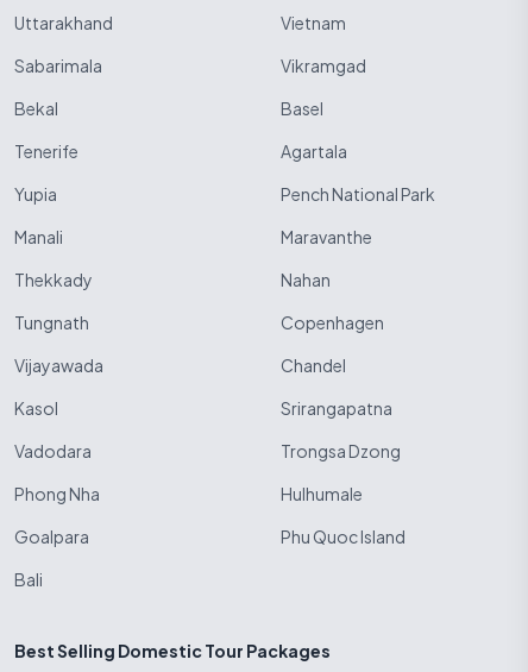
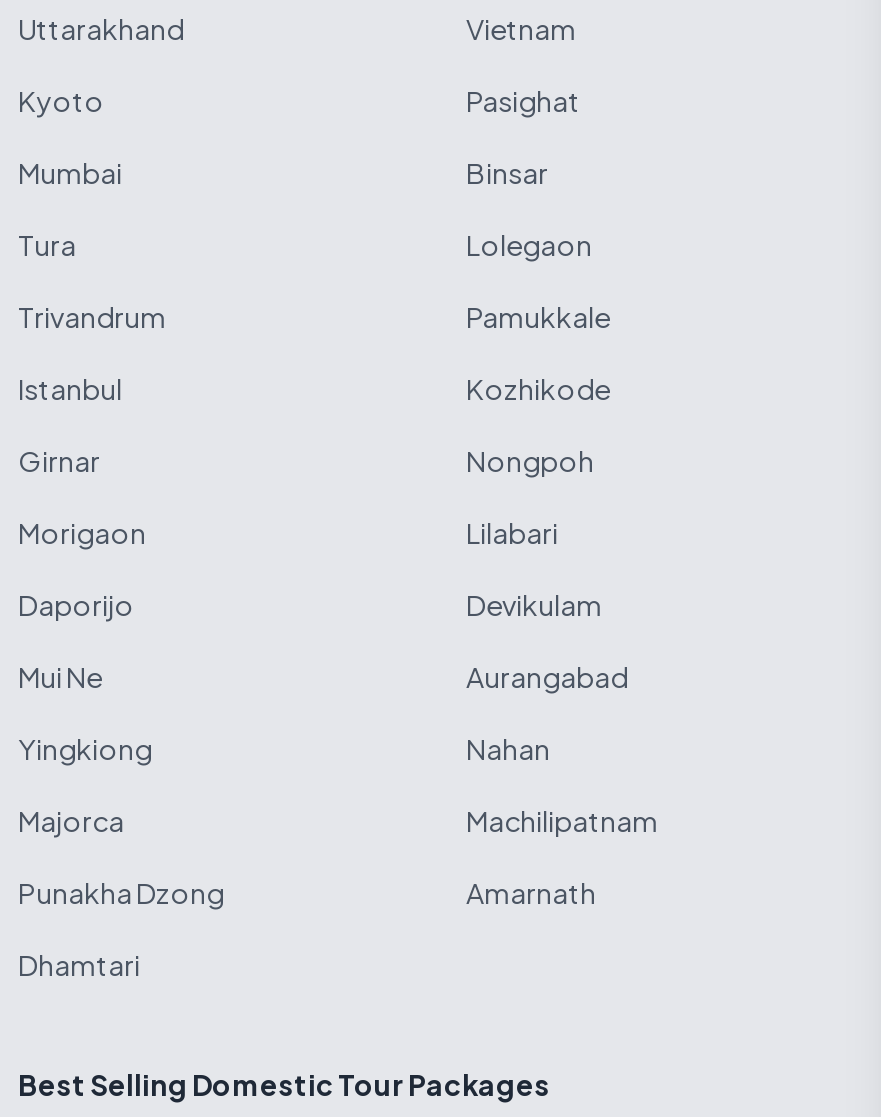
[14,55,435,290] Sabarimala | Vikramgad | Bekal | Basel | Tenerife | Agartala | Yupia | Pench National Park | Manali | Maravanthe | Thekkady -> [18,82,628,766] Kyoto | Pasighat | Mumbai | Binsar | Tura | Lolegaon | Trivandrum | Pamukkale | Istanbul | Kozhikode | Girnar | Nongpoh | Morigaon | Lilabari | Daporijo | Devikulam | Mui Ne | Aurangabad | Yingkiong
moved [281,269,331,290] -> [466,730,550,766]: Nahan
[14,312,406,590] Tungnath | Copenhagen | Vijayawada | Chandel | Kasol | Srirangapatna | Vadodara | Trongsa Dzong | Phong Nha | Hulhumale | Goalpara | Phu Quoc Island | Bali -> [18,802,658,982] Majorca | Machilipatnam | Punakha Dzong | Amarnath | Dhamtari

